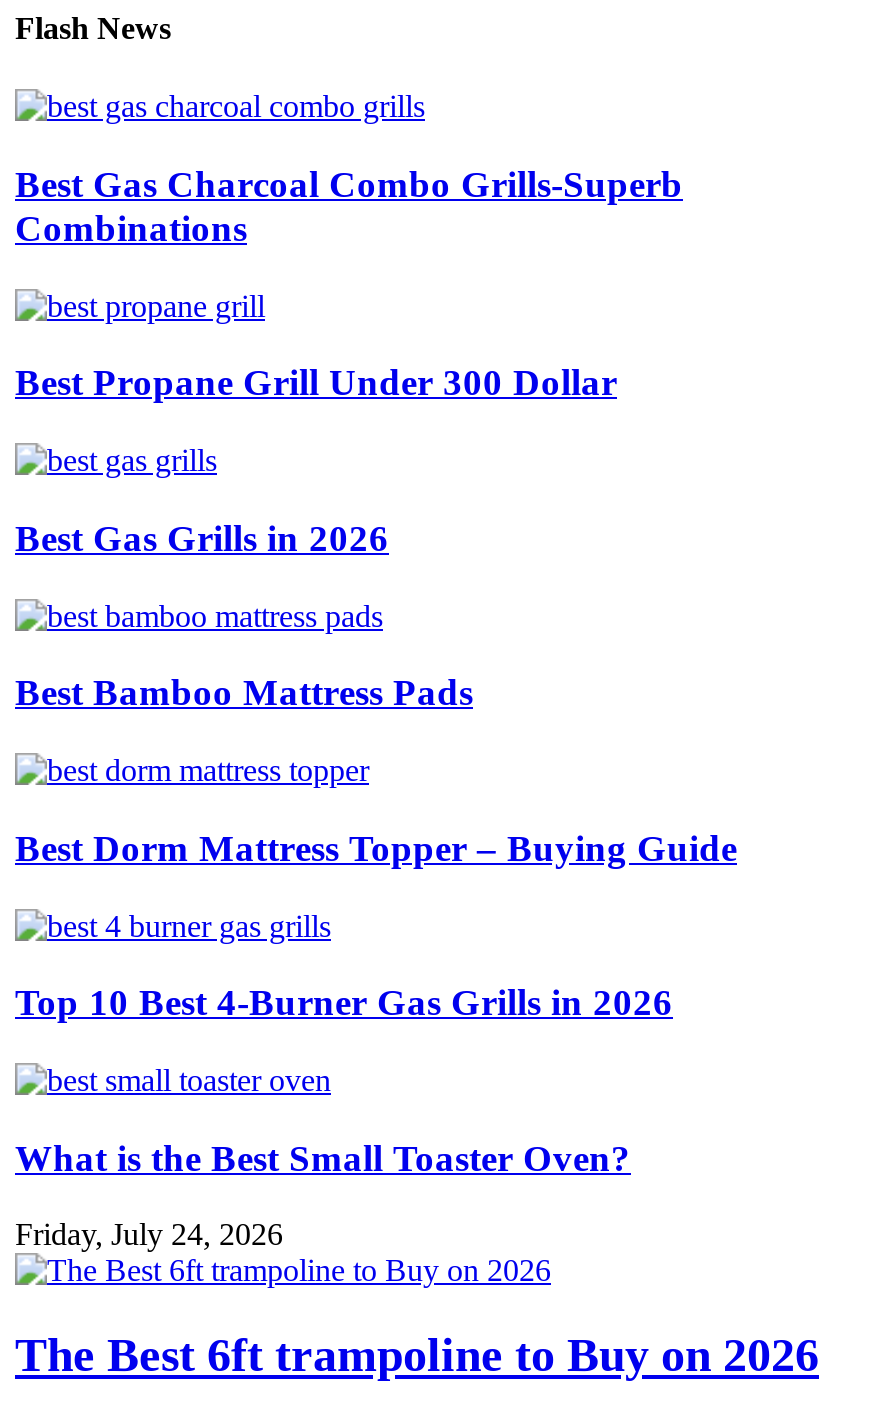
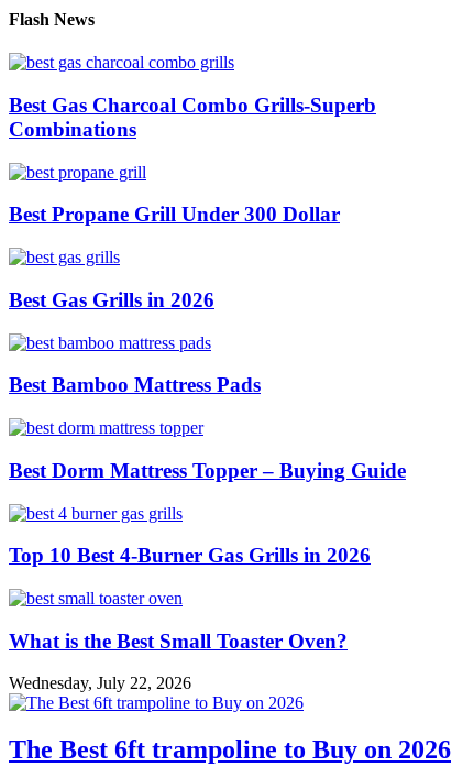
[15,1218,283,1252] Friday, July 24, 2026 -> [9,674,191,693] Wednesday, July 22, 2026

